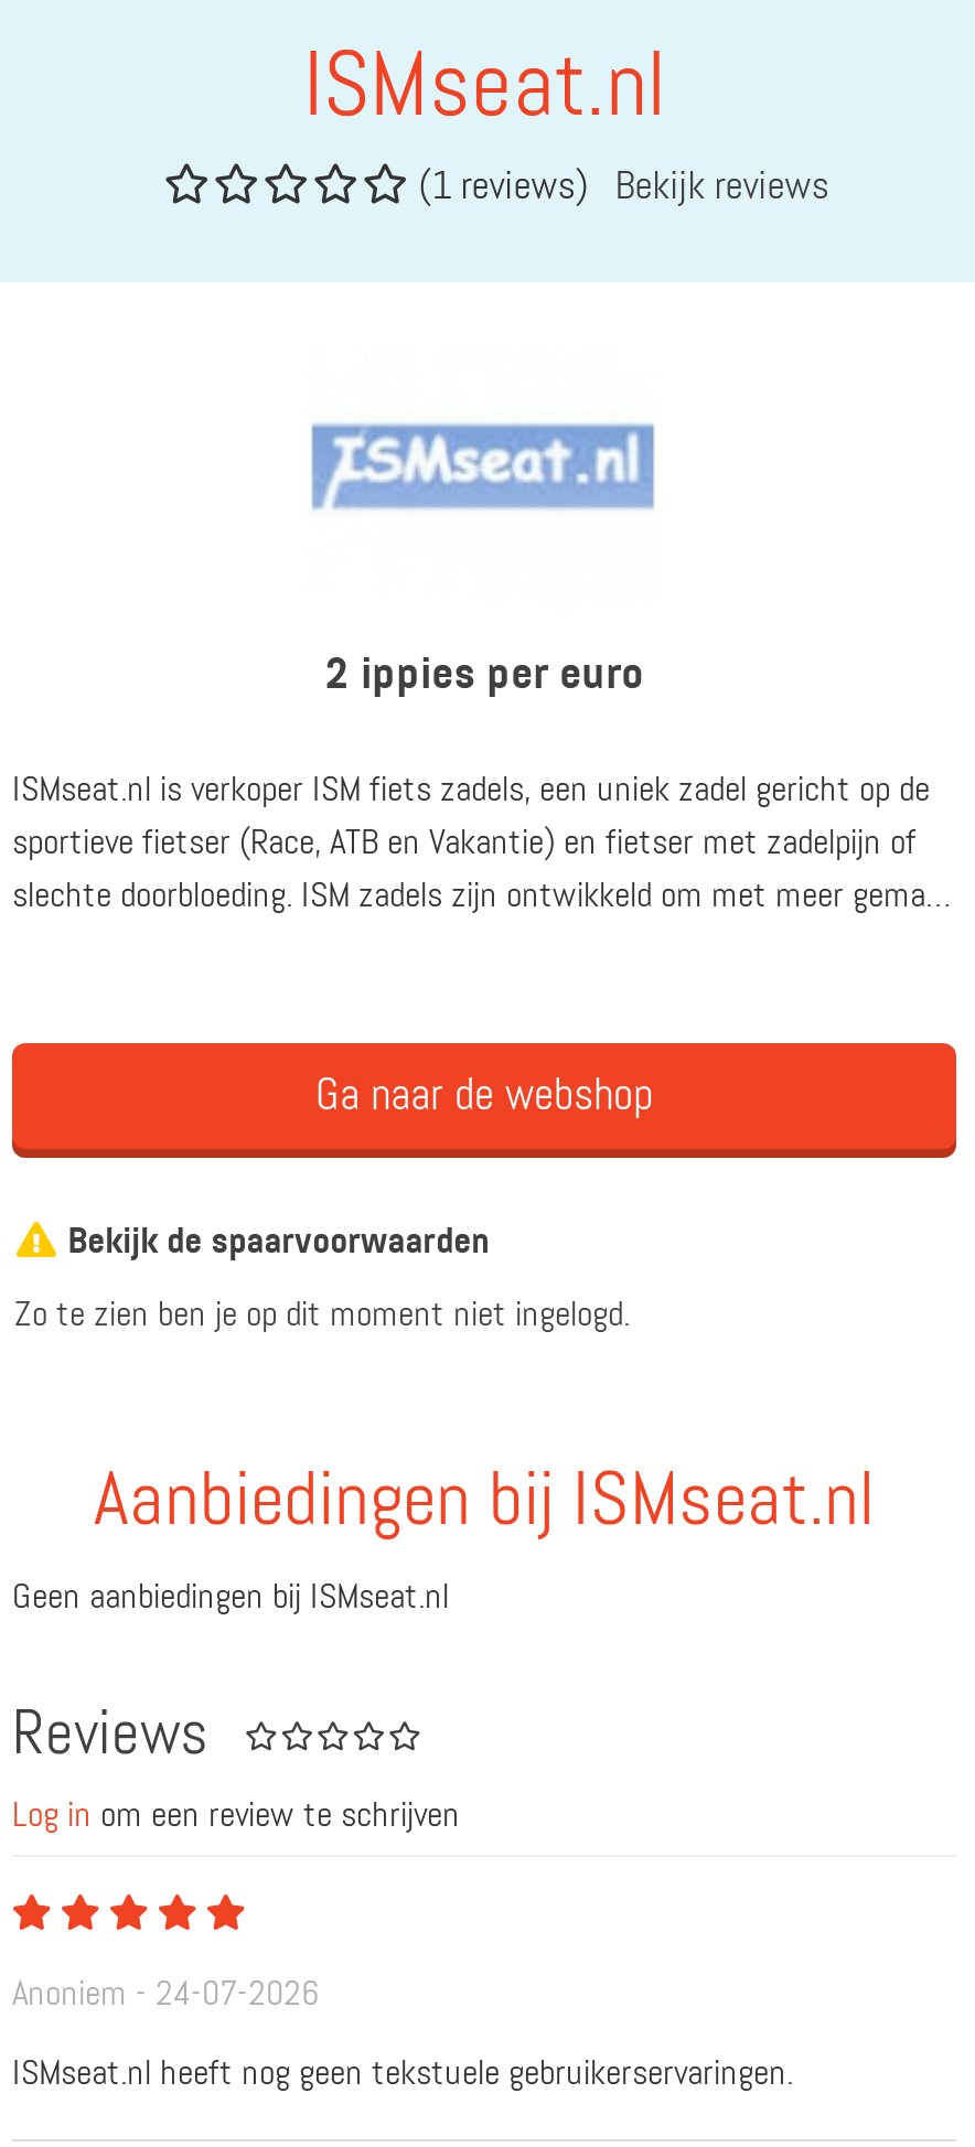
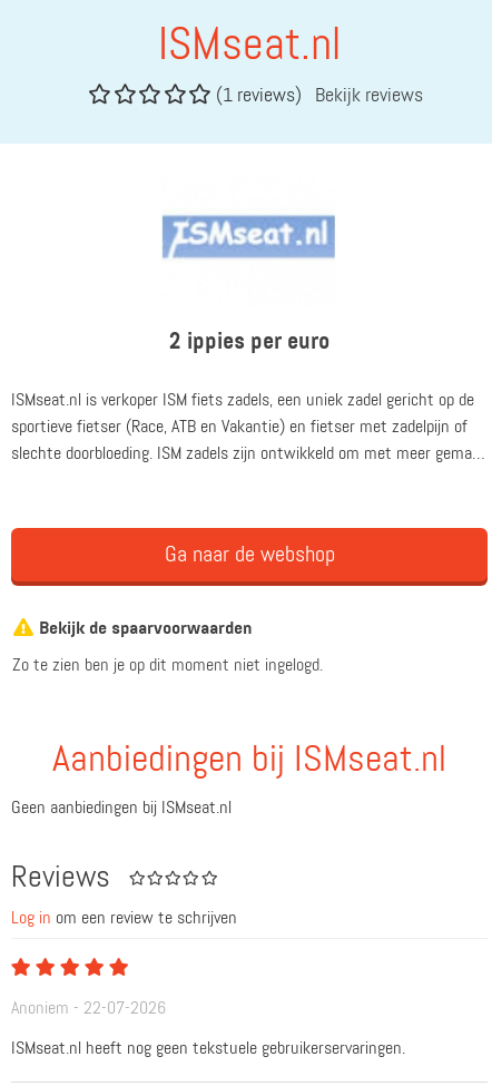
[12,1978,319,2013] Anoniem - 24-07-2026 -> [11,1000,166,1018] Anoniem - 22-07-2026

